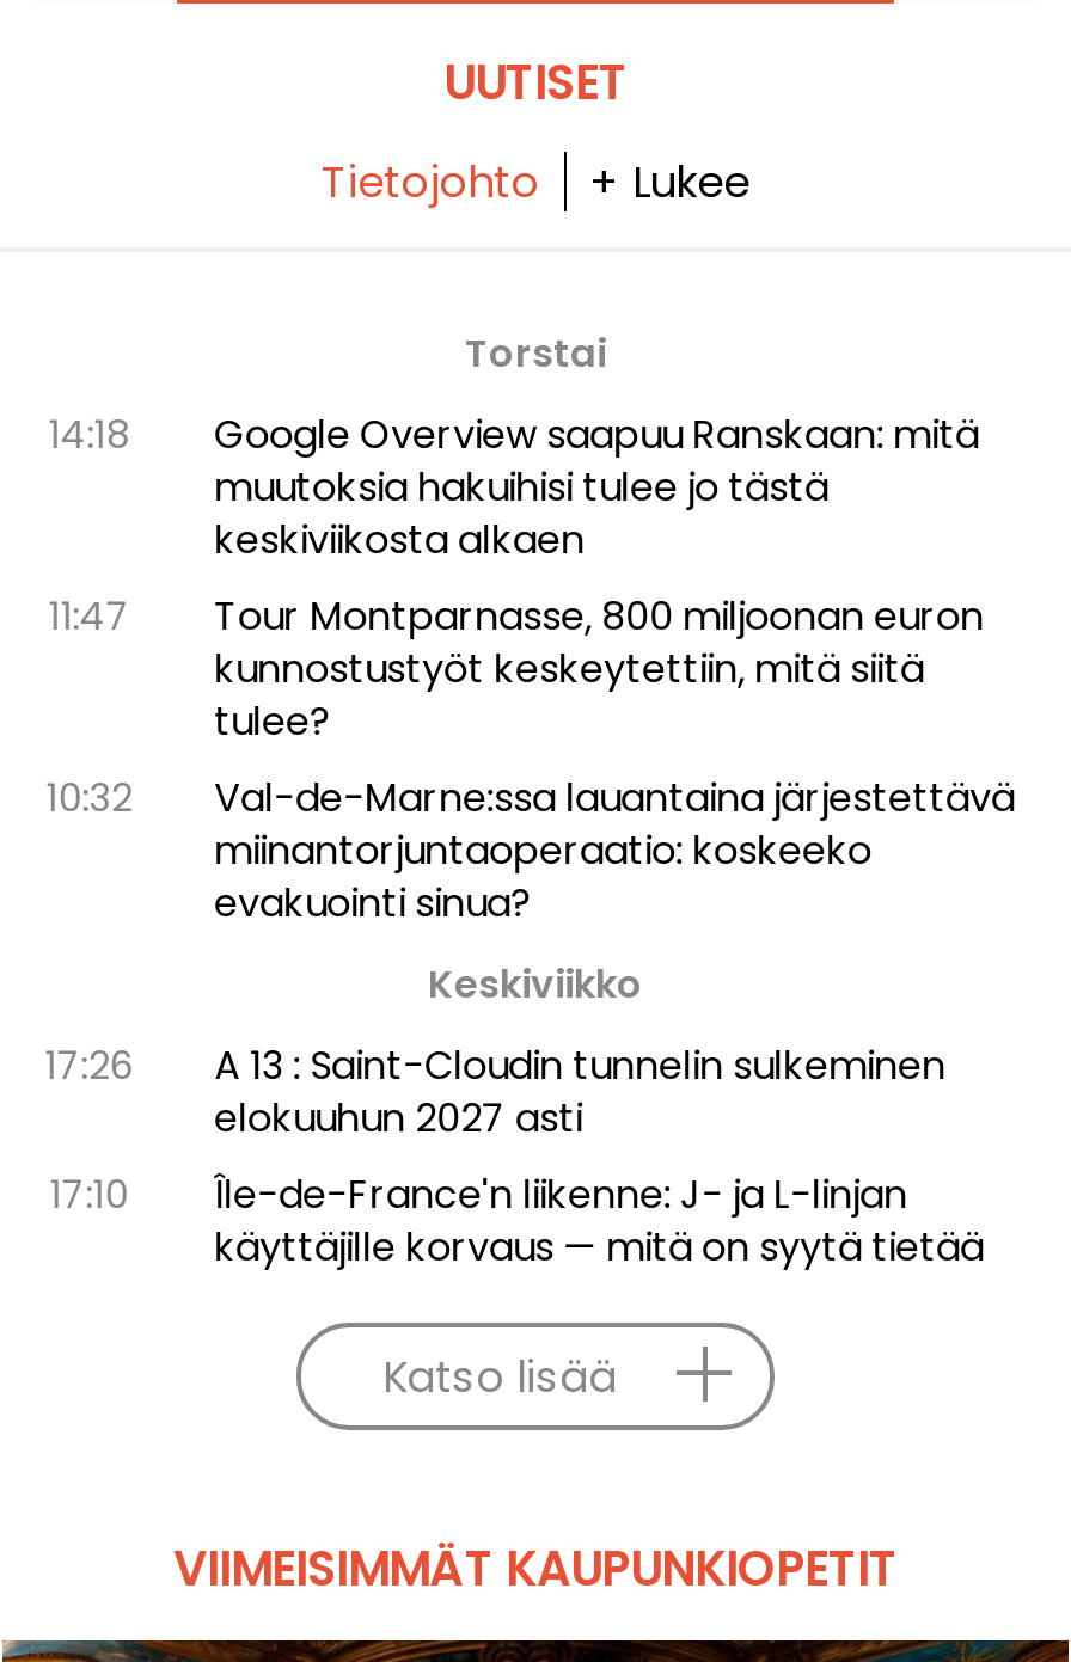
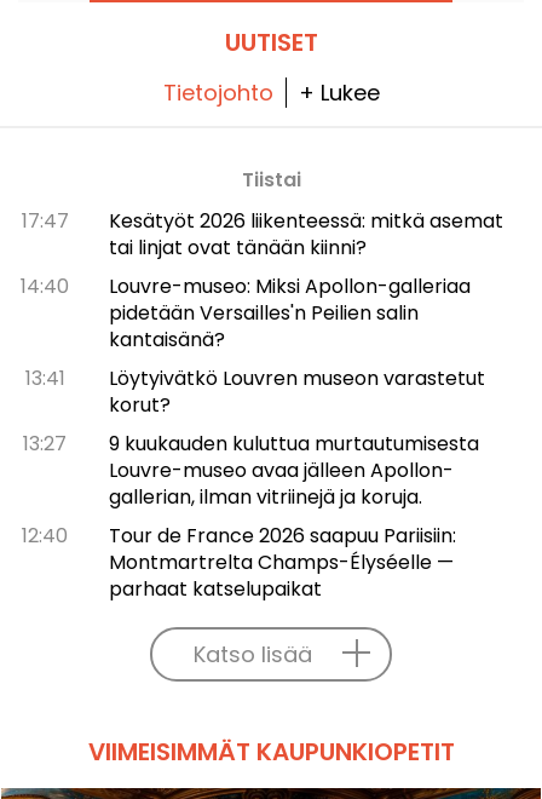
[45,325,1015,1274] Torstai | 14:18 | Google Overview saapuu Ranskaan: mitä | muutoksia hakuihisi tulee jo tästä | keskiviikosta alkaen | 11:47 | Tour Montparnasse, 800 miljoonan euron | kunnostustyöt keskeytettiin, mitä siitä | tulee? | 10:32 | Val-de-Marne:ssa lauantaina järjestettävä | miinantorjuntaoperaatio: koskeeko | evakuointi sinua? | Keskiviikko | 17:26 | A 13 : Saint-Cloudin tunnelin sulkeminen | elokuuhun 2027 asti | 17:10 | Île-de-France'n liikenne: J- ja L-linjan | käyttäjille korvaus — mitä on syytä tietää -> [21,165,503,602] Tiistai | 17:47 | Kesätyöt 2026 liikenteessä: mitkä asemat | tai linjat ovat tänään kiinni? | 14:40 | Louvre-museo: Miksi Apollon-galleriaa | pidetään Versailles'n Peilien salin | kantaisänä? | 13:41 | Löytyivätkö Louvren museon varastetut | korut? | 13:27 | 9 kuukauden kuluttua murtautumisesta | Louvre-museo avaa jälleen Apollon- | gallerian, ilman vitriinejä ja koruja. | 12:40 | Tour de France 2026 saapuu Pariisiin: | Montmartrelta Champs-Élyséelle — | parhaat katselupaikat

